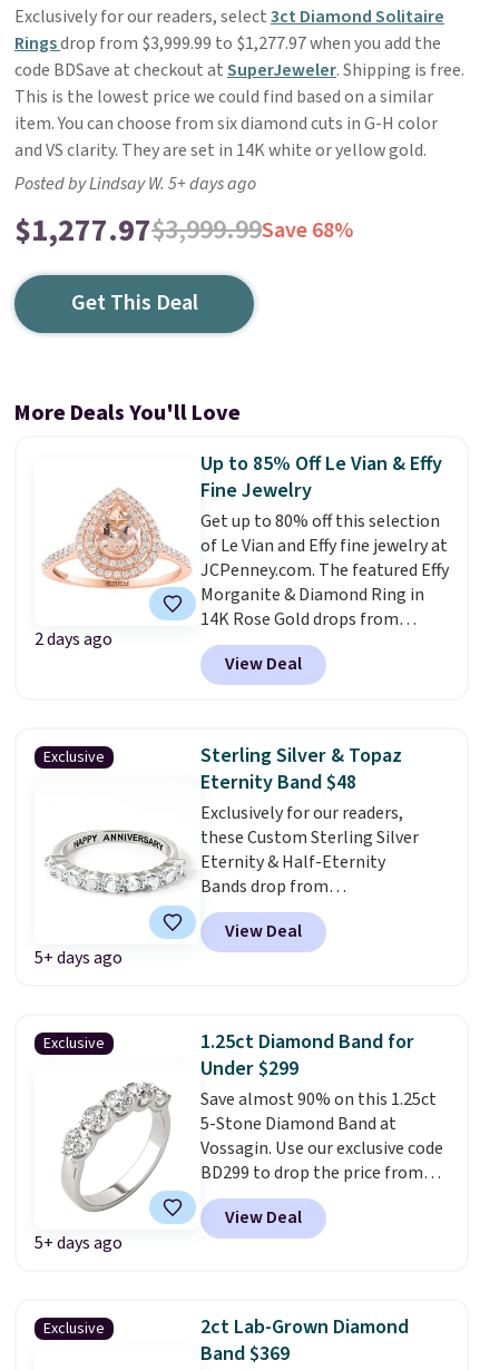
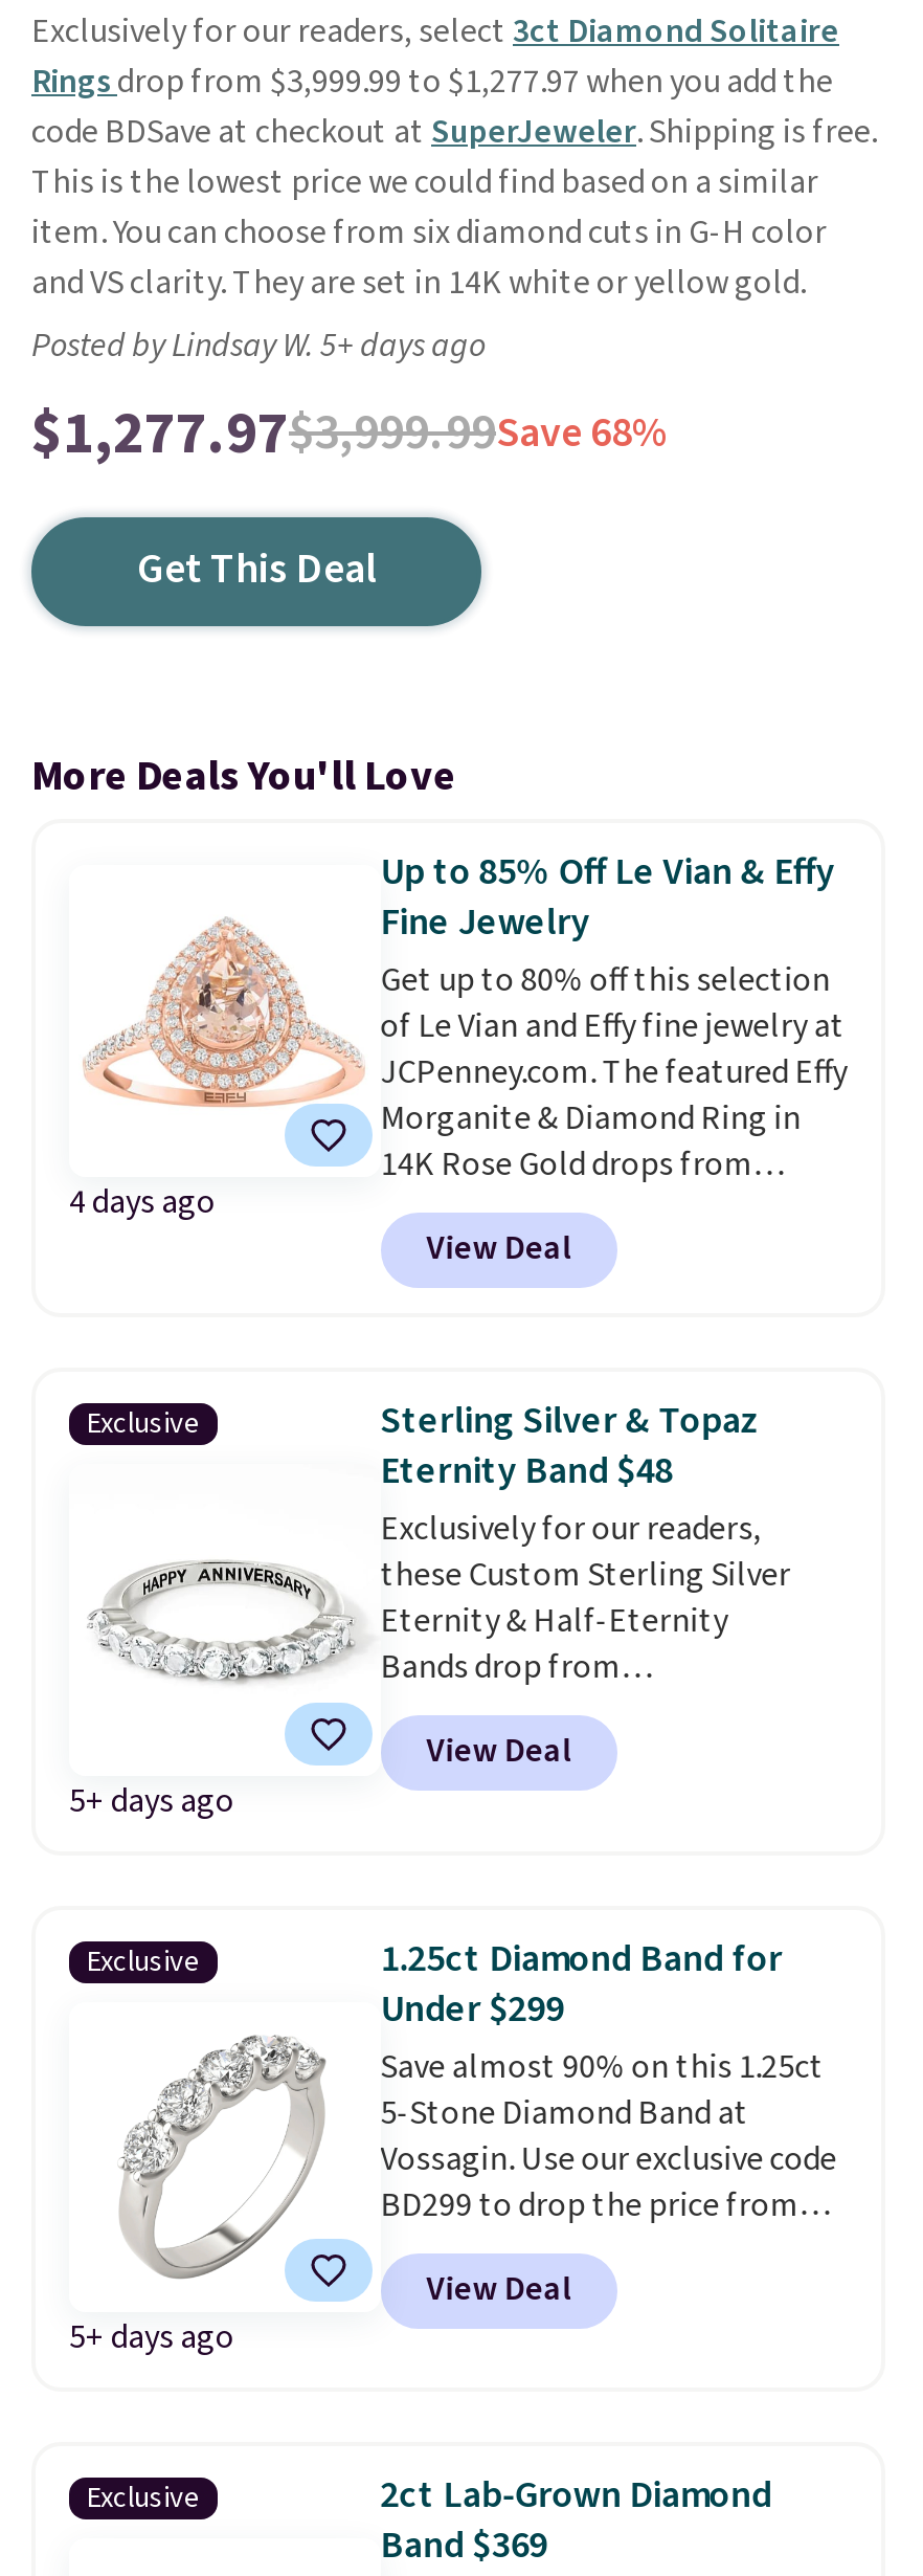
[35,627,112,651] 2 days ago -> [69,1178,216,1224] 4 days ago

